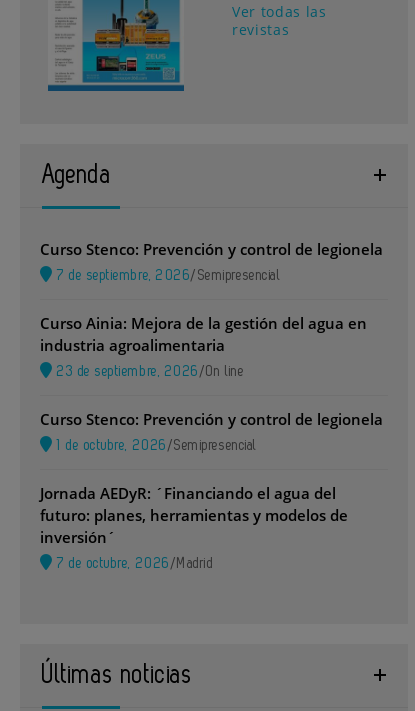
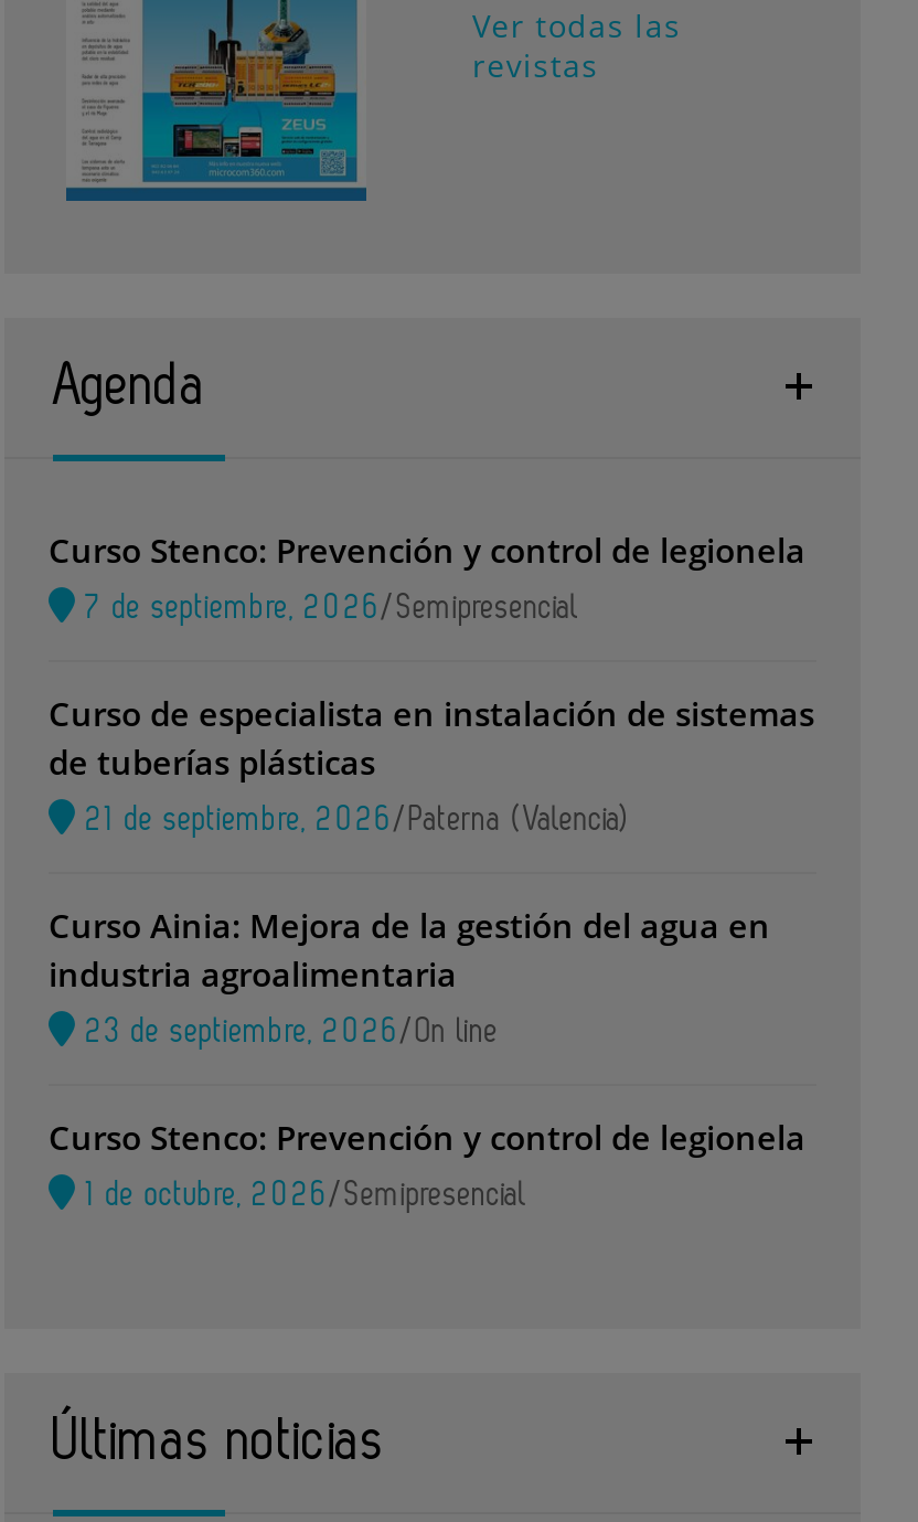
none -> [49,690,814,836] Curso de especialista en instalación de sistemas | de tuberías plásticas | 21 de septiembre, 2026/Paterna (Valencia)
moved [40,313,383,453] -> [49,902,805,1211]: Curso Ainia: Mejora de la gestión del agua en | industria agroalimentaria | Curso Stenco: Prevención y control de legionela | 1 de octubre, 2026 /Semipresencial
[40,483,348,571] Jornada AEDyR: ´Financiando el agua del | futuro: planes, herramientas y modelos de | inversión´ | 7 de octubre, 2026 /Madrid -> none

